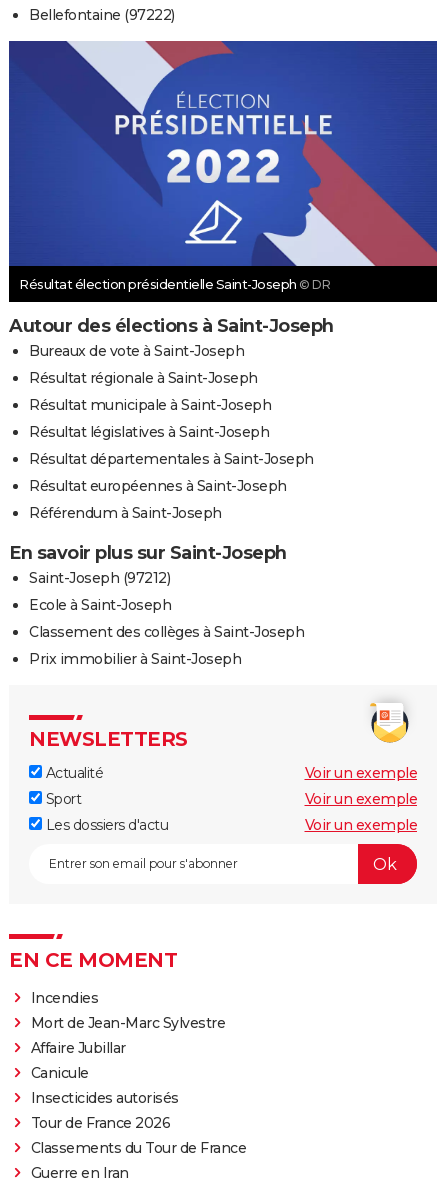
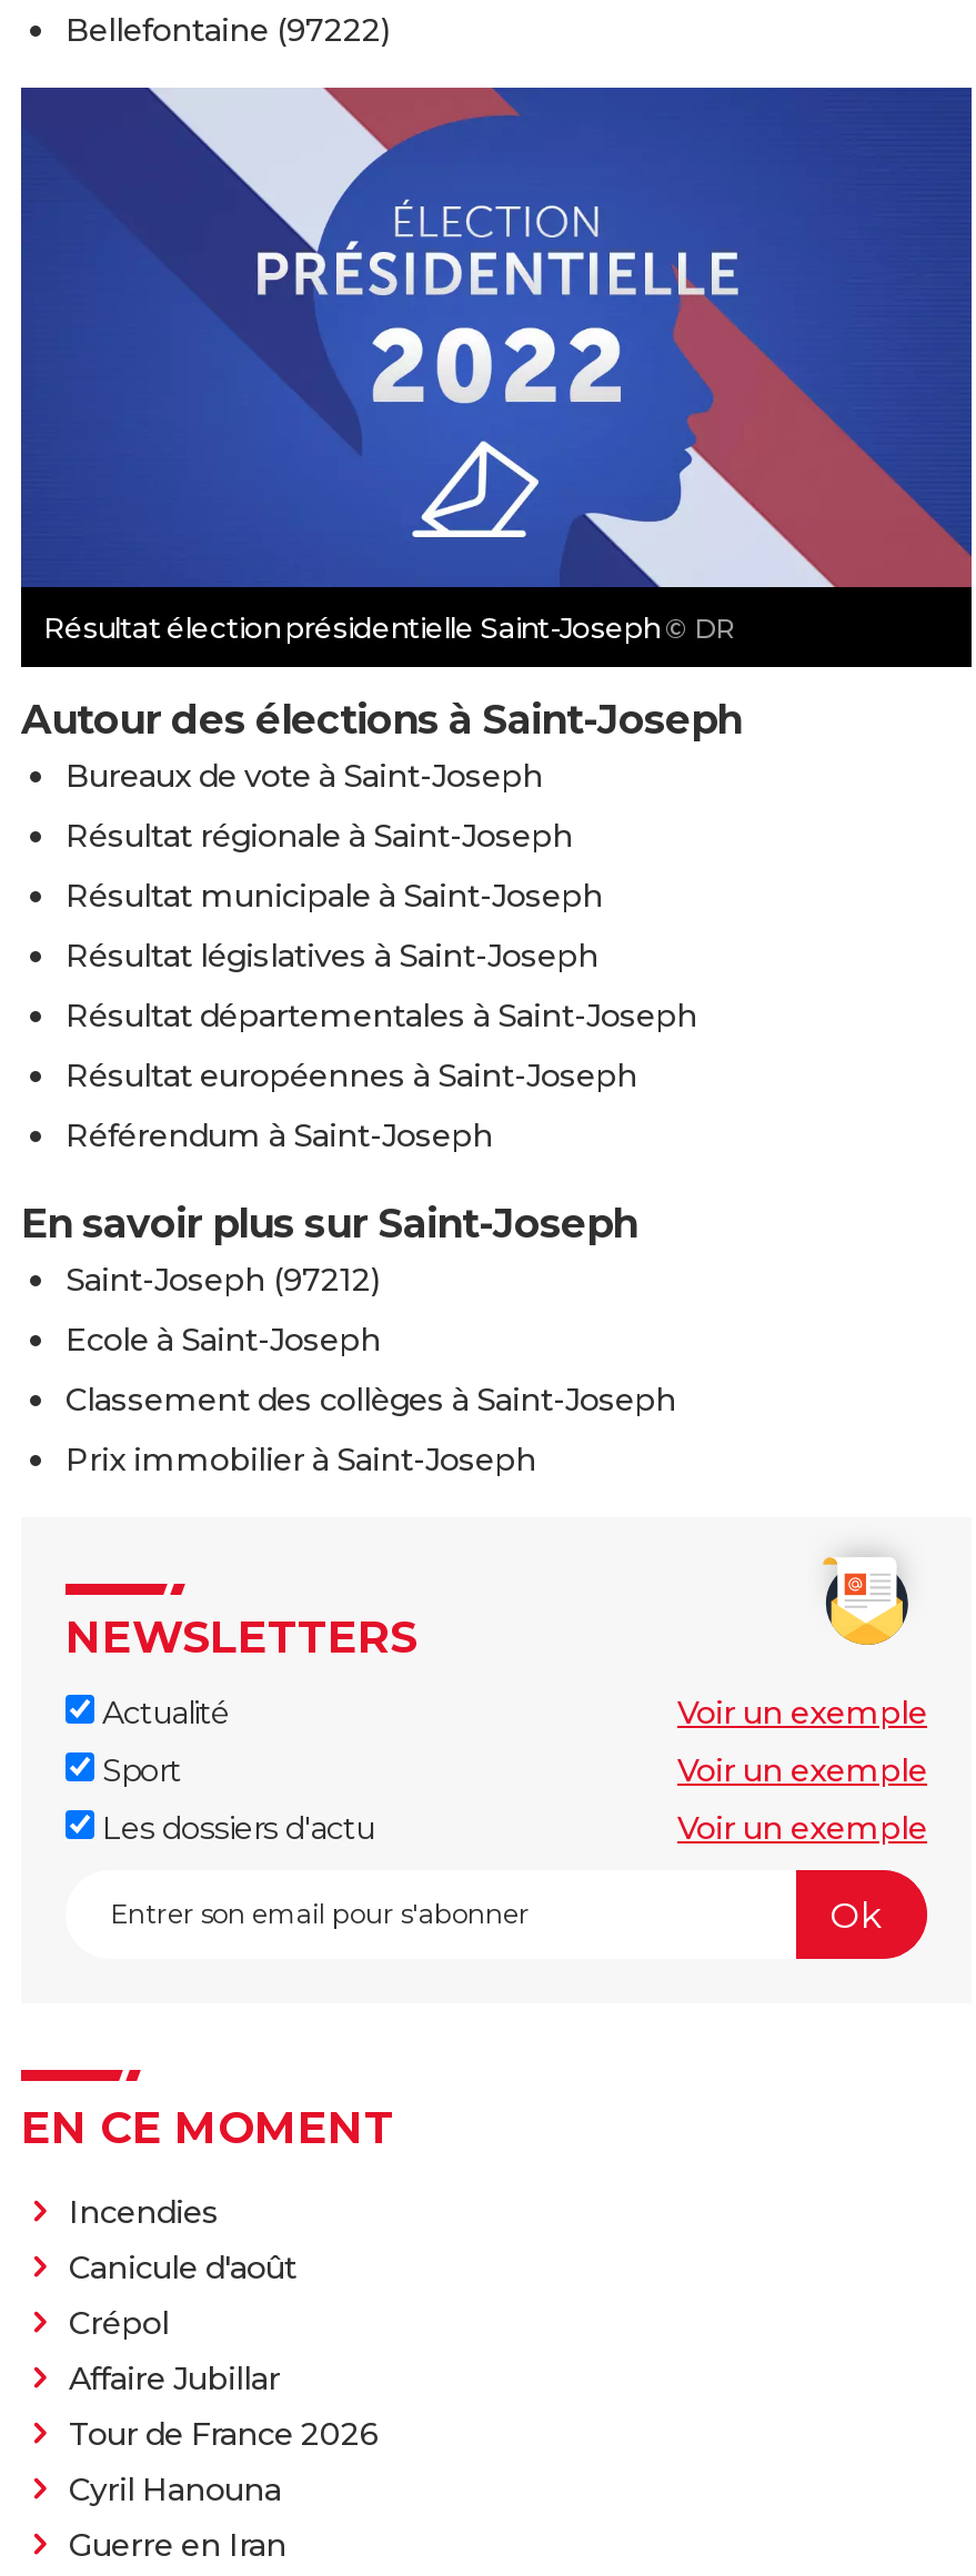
[30,1014,225,1032] Mort de Jean-Marc Sylvestre -> [69,2248,296,2344] Canicule d'août | Crépol
moved [30,1039,125,1057] -> [69,2359,280,2399]: Affaire Jubillar
[30,1064,178,1107] Canicule | Insecticides autorisés -> none
[30,1139,246,1157] Classements du Tour de France -> [69,2470,281,2510] Cyril Hanouna

